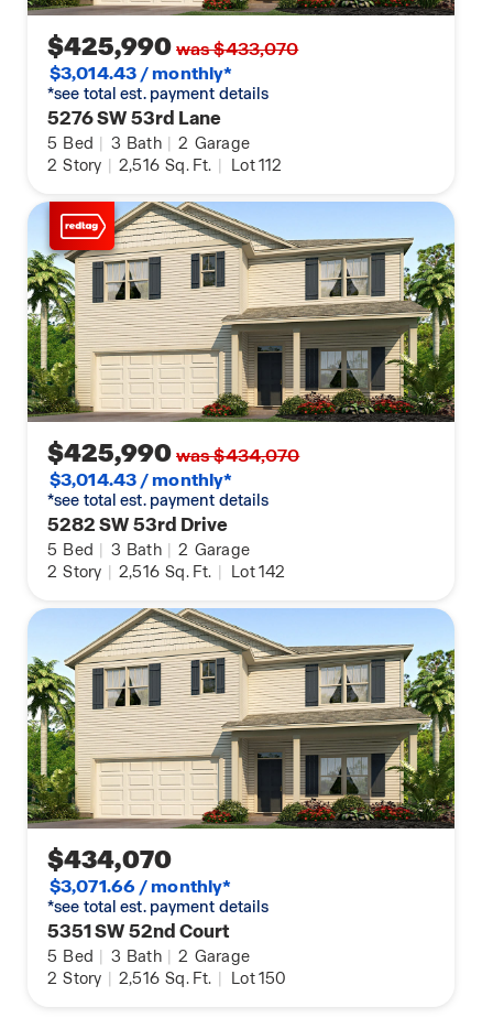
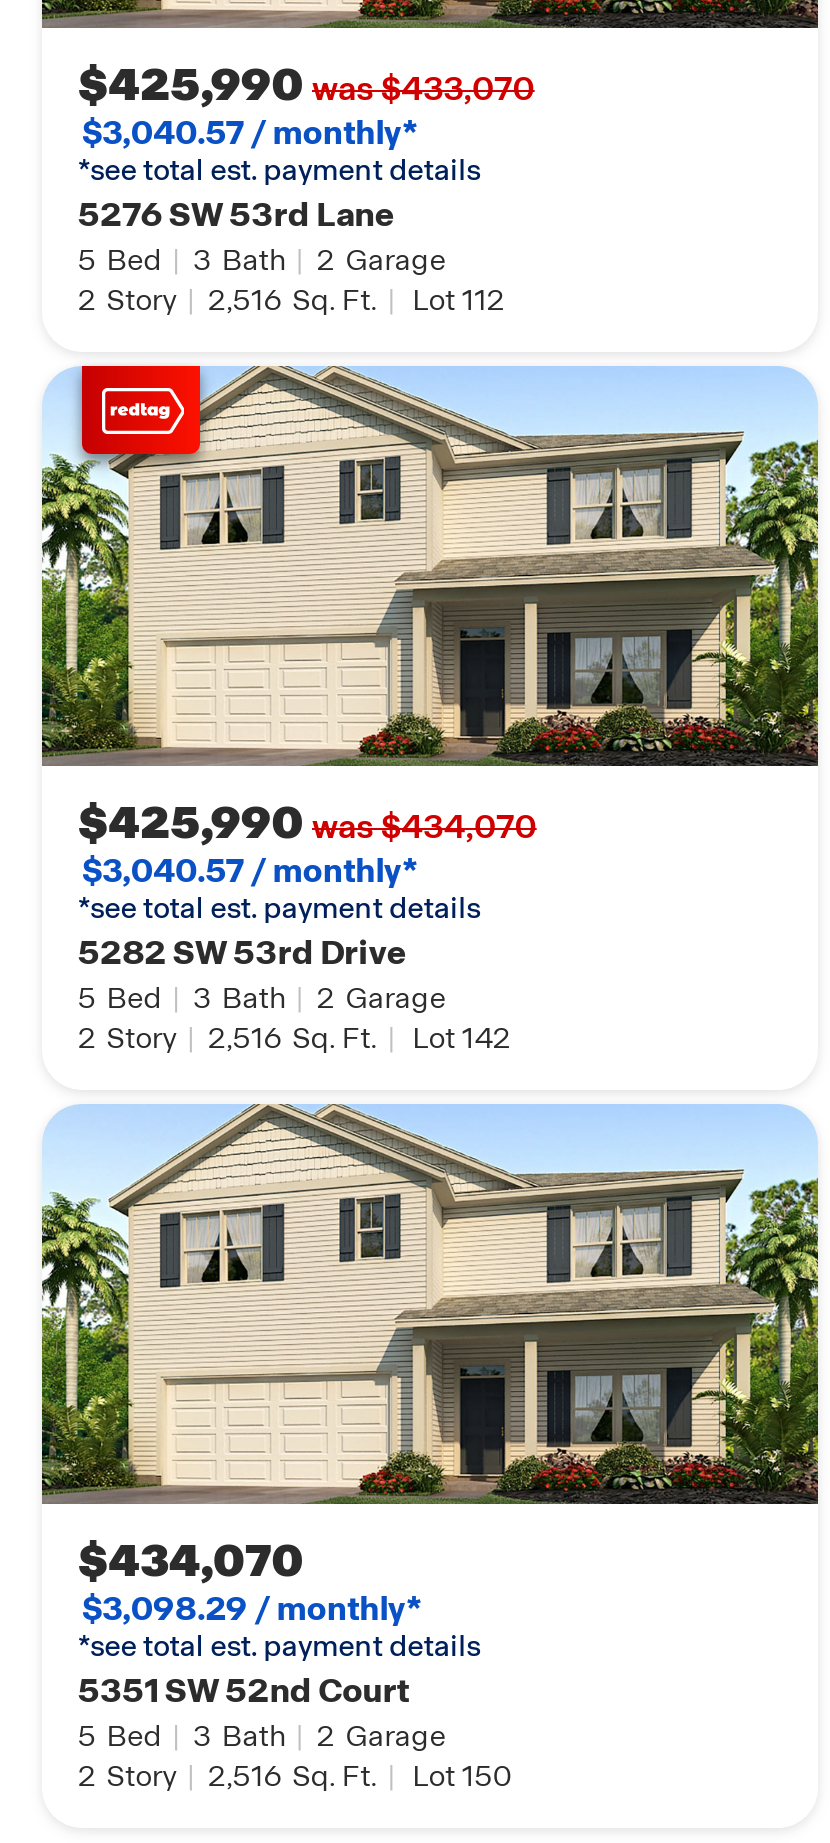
[50,62,232,85] $3,014.43 / monthly* -> [82,112,418,154] $3,040.57 / monthly*
[50,468,232,492] $3,014.43 / monthly* -> [82,850,418,892] $3,040.57 / monthly*
[50,875,231,898] $3,071.66 / monthly* -> [82,1588,422,1630] $3,098.29 / monthly*

